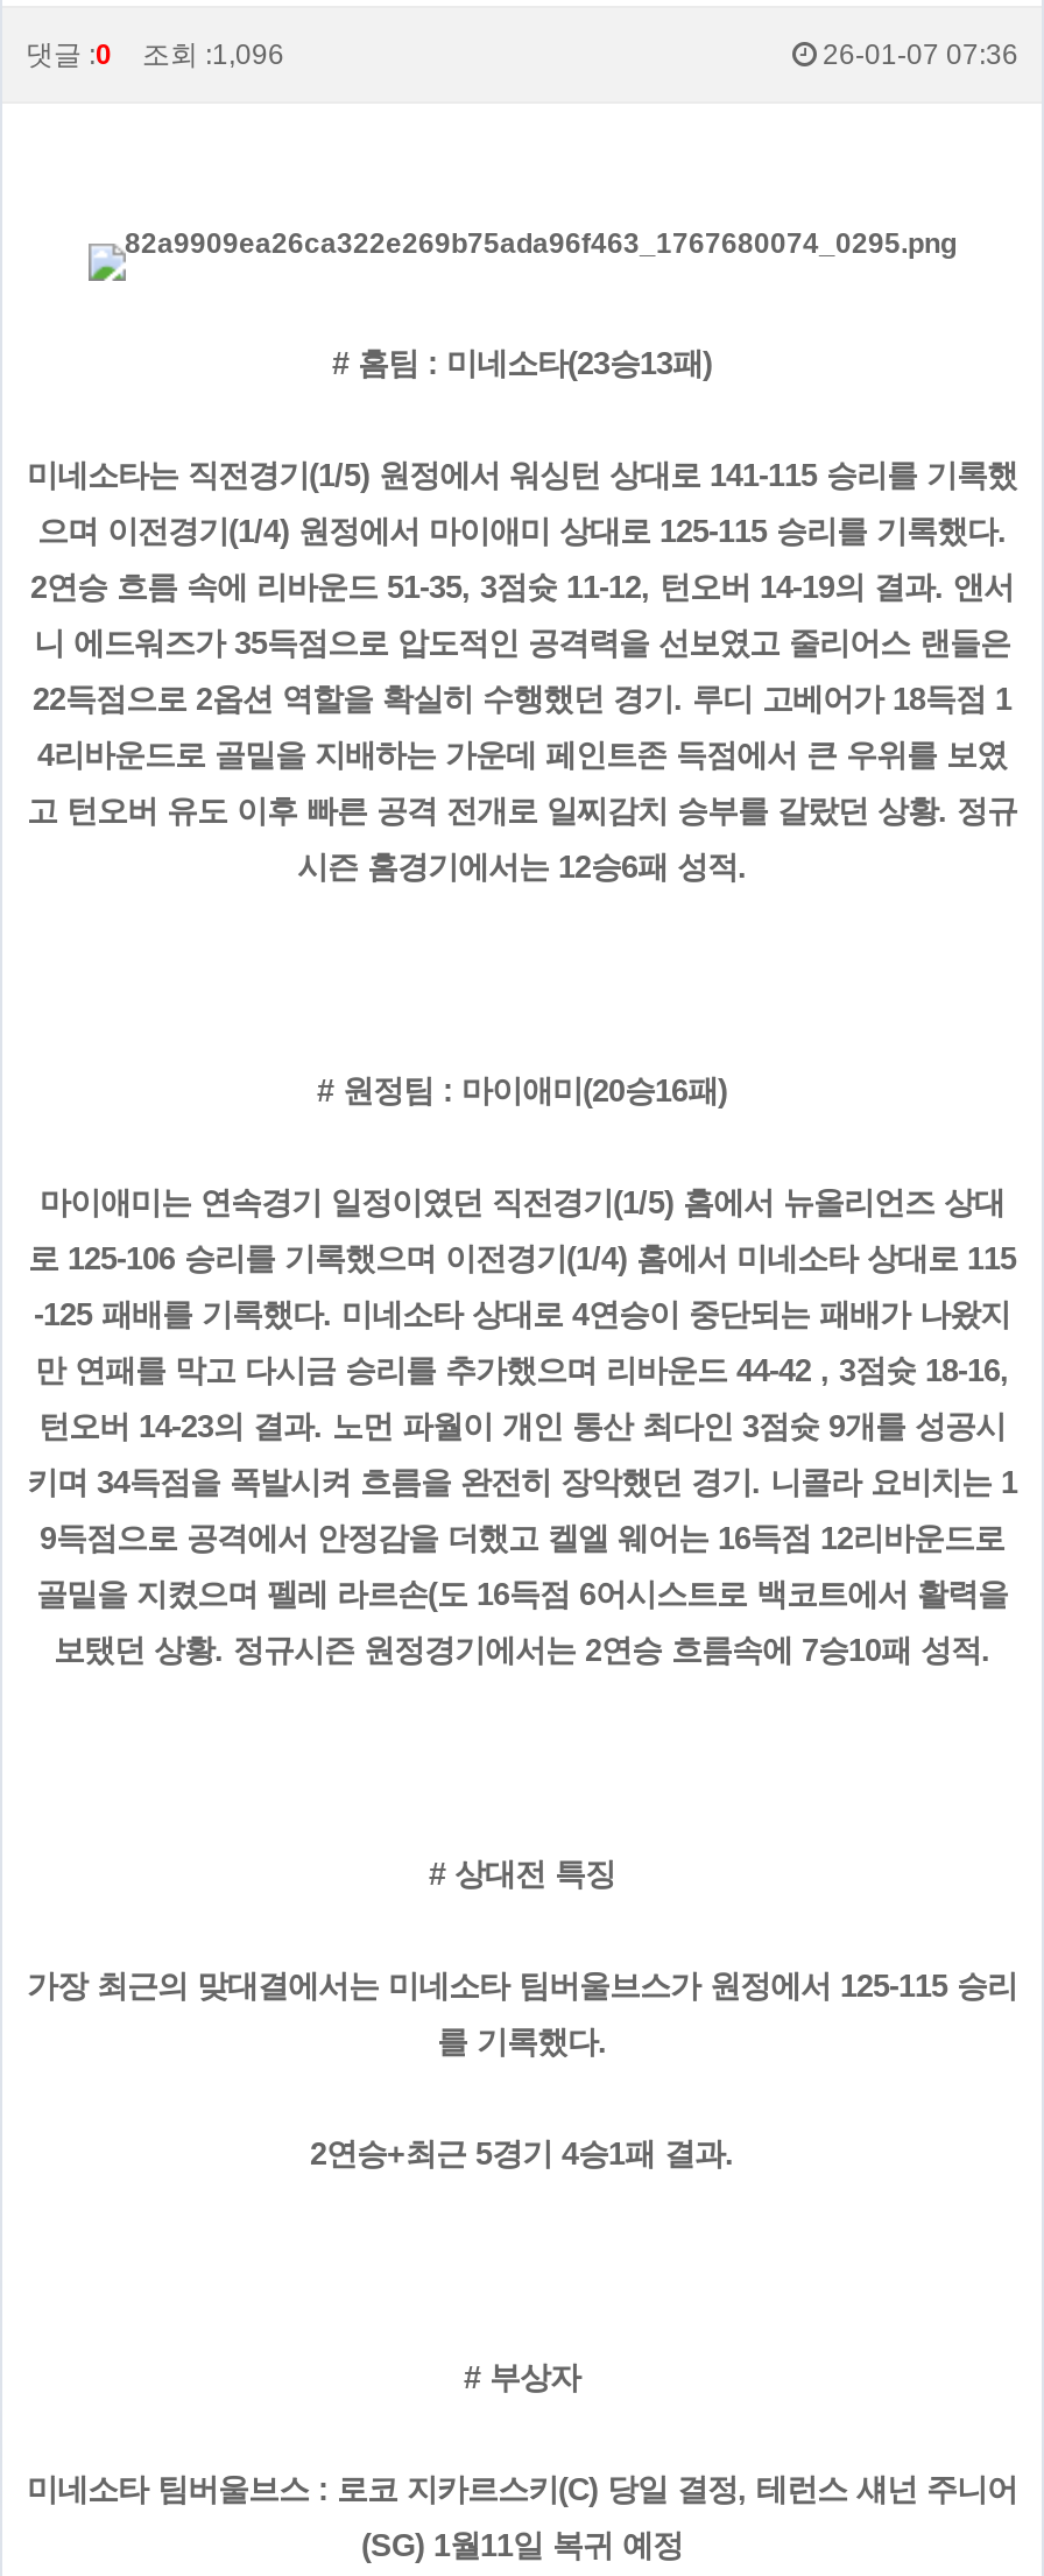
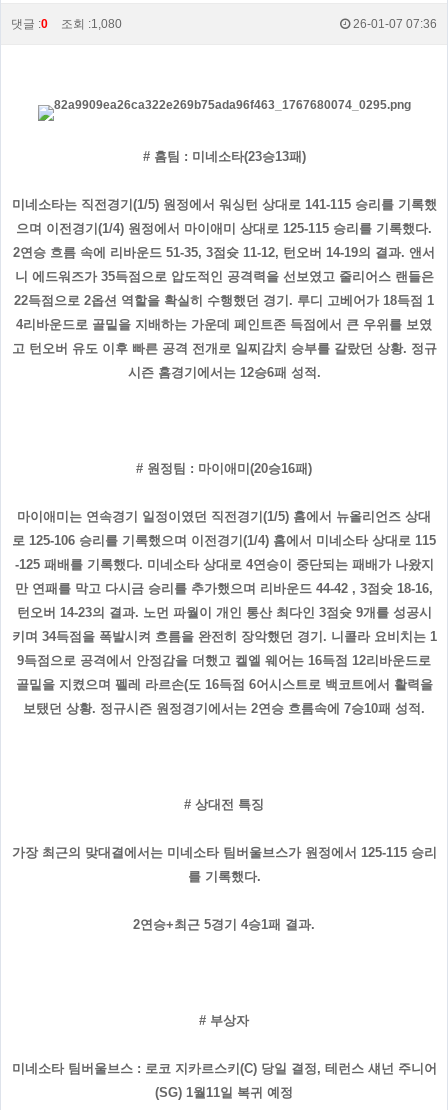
[26,39,284,72] 댓글 : 0 조회 :1,096 -> [11,17,122,31] 댓글 : 0 조회 :1,080

